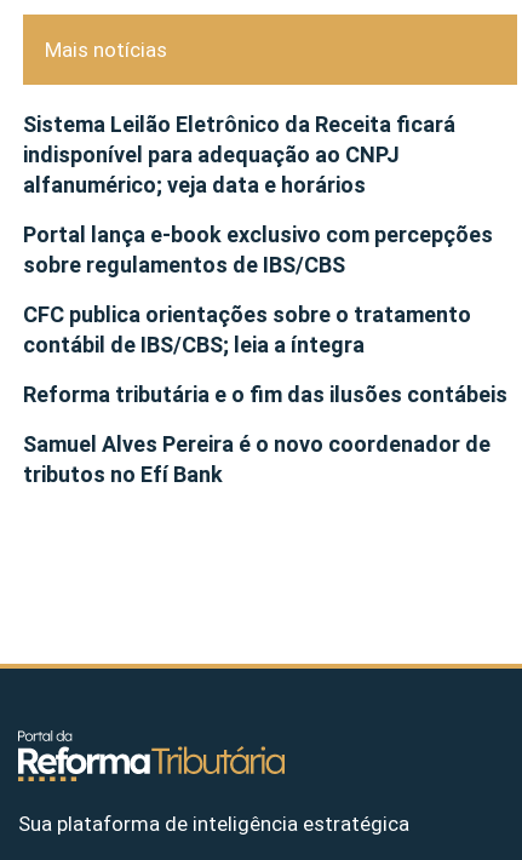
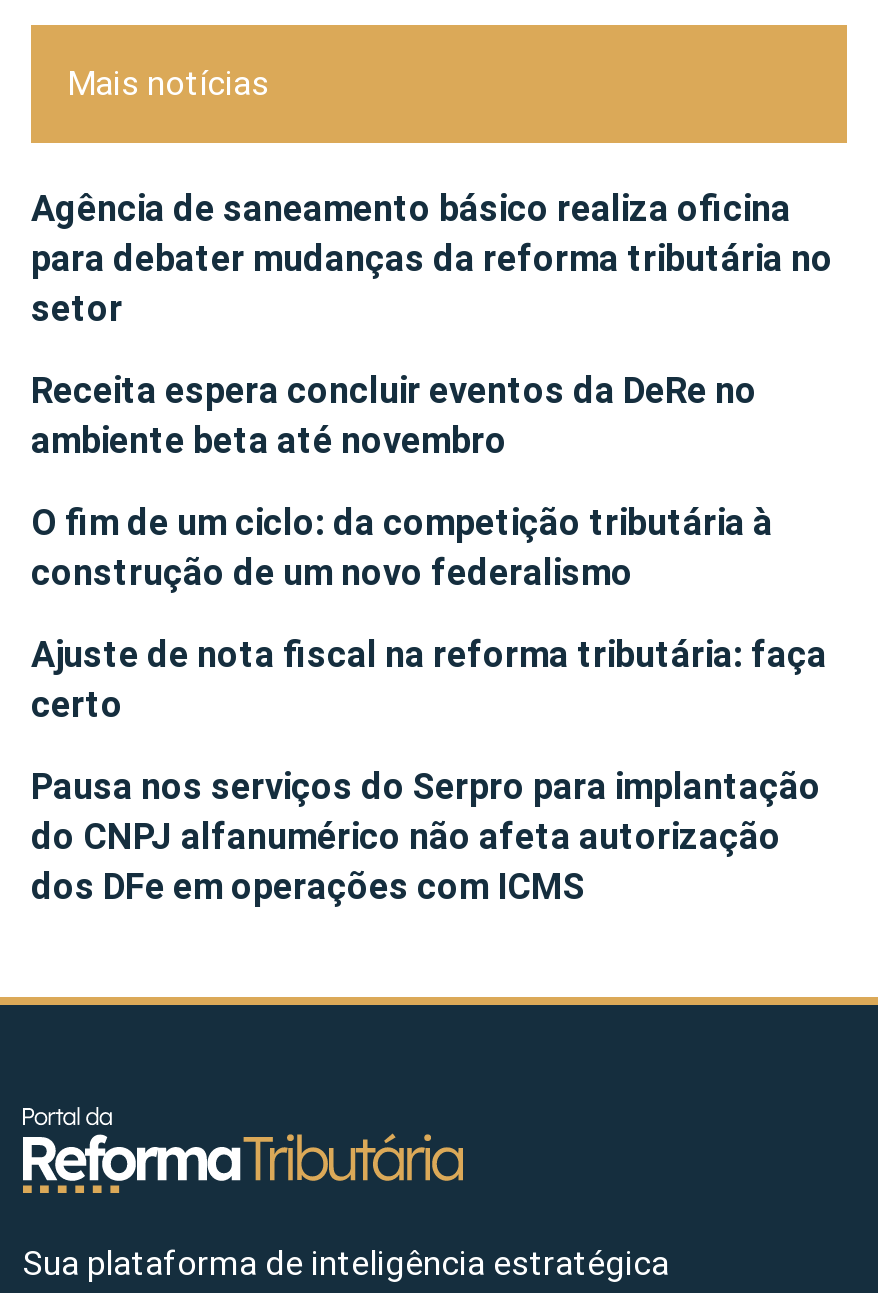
[23,112,455,198] Sistema Leilão Eletrônico da Receita ficará | indisponível para adequação ao CNPJ | alfanumérico; veja data e horários -> [31,187,833,329] Agência de saneamento básico realiza oficina | para debater mudanças da reforma tributária no | setor
[23,222,493,278] Portal lança e-book exclusivo com percepções | sobre regulamentos de IBS/CBS -> [31,369,757,461] Receita espera concluir eventos da DeRe no | ambiente beta até novembro
[23,302,471,358] CFC publica orientações sobre o tratamento | contábil de IBS/CBS; leia a íntegra -> [31,501,773,593] O fim de um ciclo: da competição tributária à | construção de um novo federalismo
[23,382,507,408] Reforma tributária e o fim das ilusões contábeis -> [31,633,827,725] Ajuste de nota fiscal na reforma tributária: faça | certo
[23,432,491,488] Samuel Alves Pereira é o novo coordenador de | tributos no Efí Bank -> [31,765,821,907] Pausa nos serviços do Serpro para implantação | do CNPJ alfanumérico não afeta autorização | dos DFe em operações com ICMS

